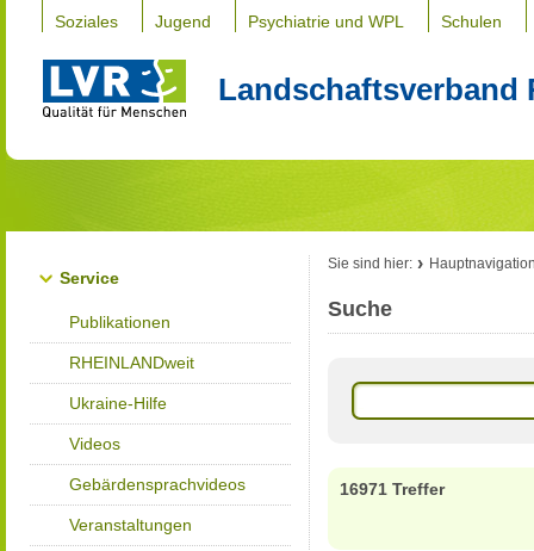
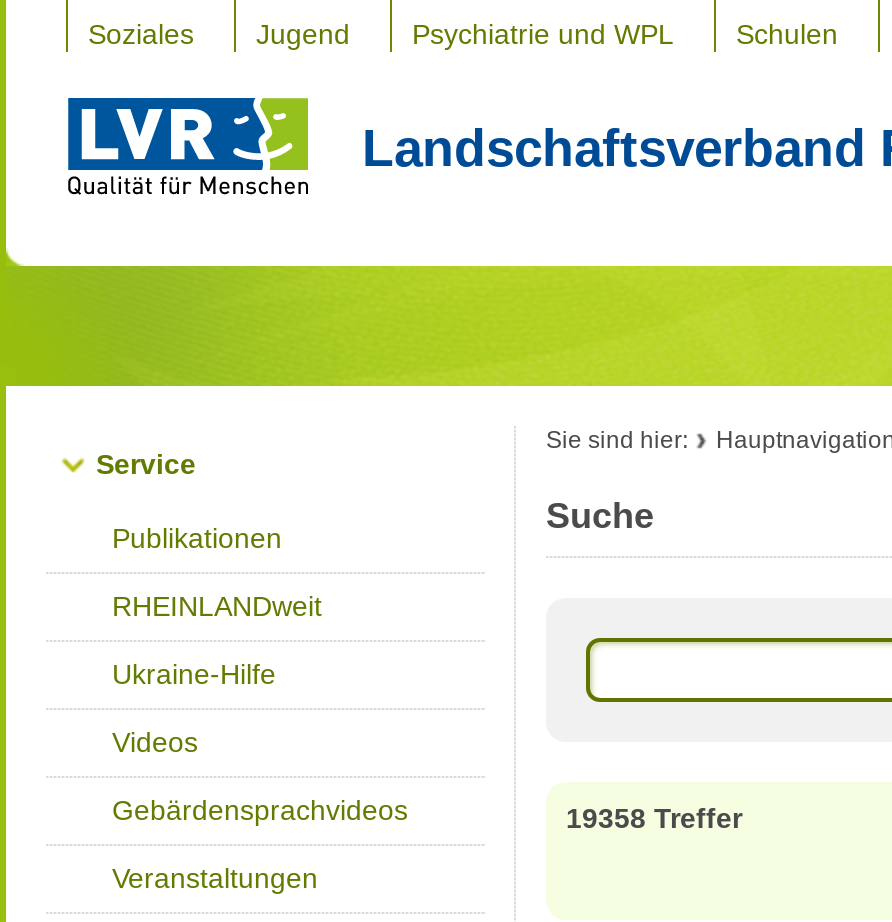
[340,479,445,499] 16971 Treffer -> [566,802,742,834] 19358 Treffer

